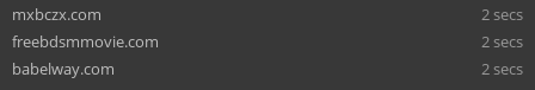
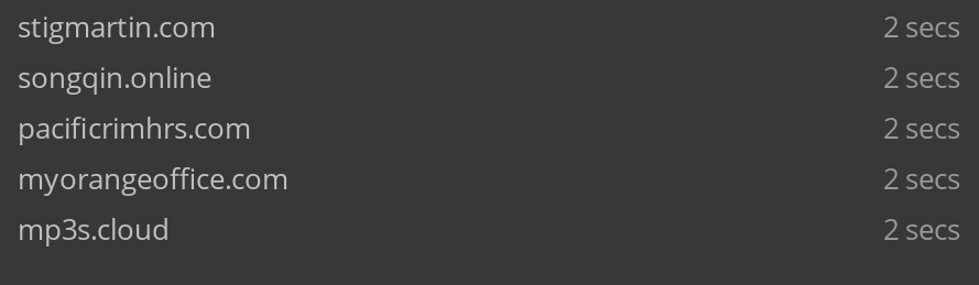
[12,3,102,24] mxbczx.com -> [18,6,216,45] stigmartin.com
[12,30,159,52] freebdsmmovie.com -> [18,56,211,96] songqin.online
[12,58,115,79] babelway.com -> [18,107,960,248] pacificrimhrs.com | 2 secs | myorangeoffice.com | 2 secs | mp3s.cloud

